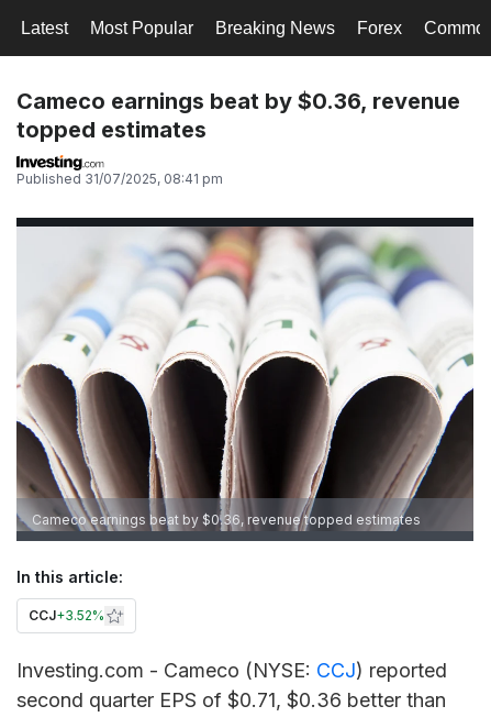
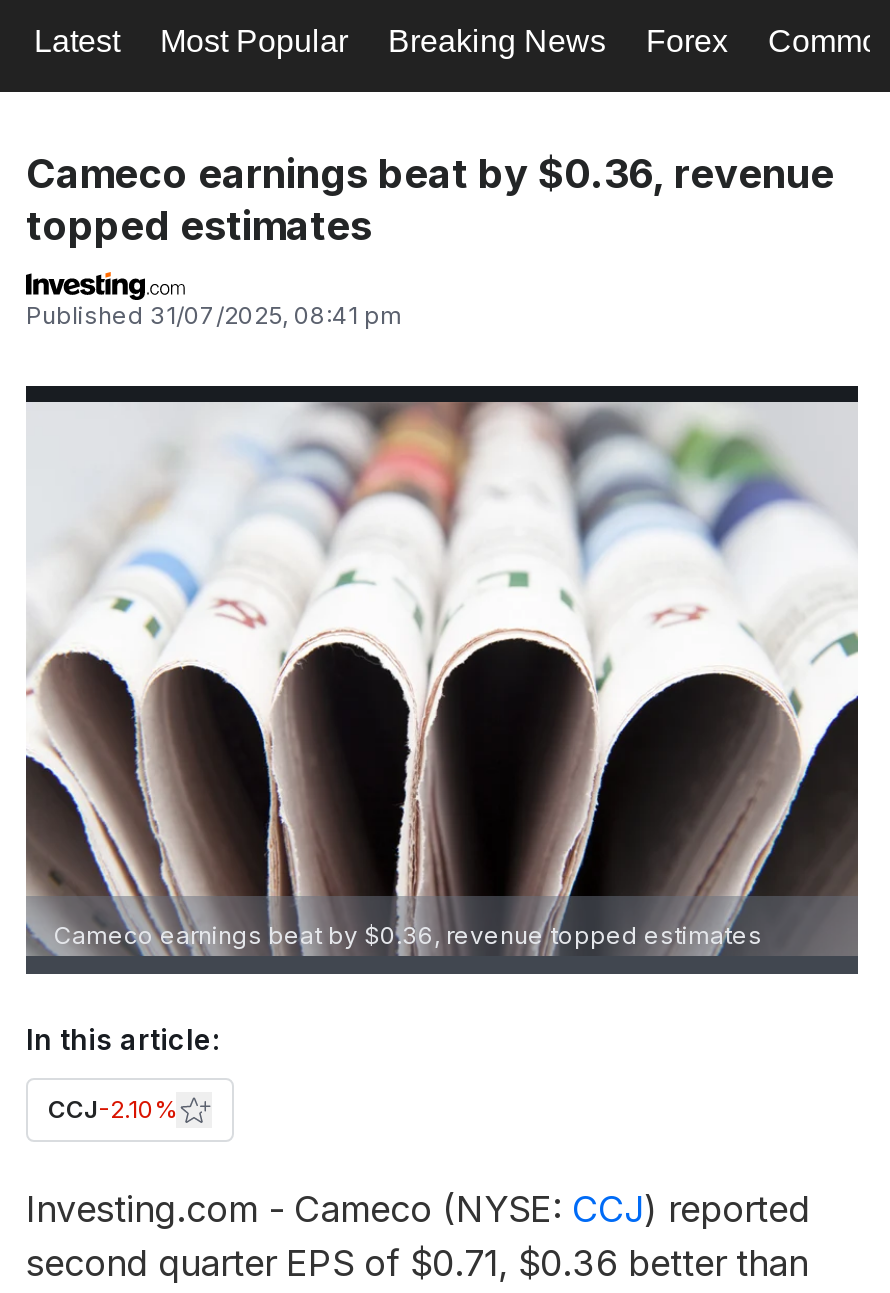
[29,607,104,623] CCJ+3.52% -> [48,1094,176,1124] CCJ-2.10%

